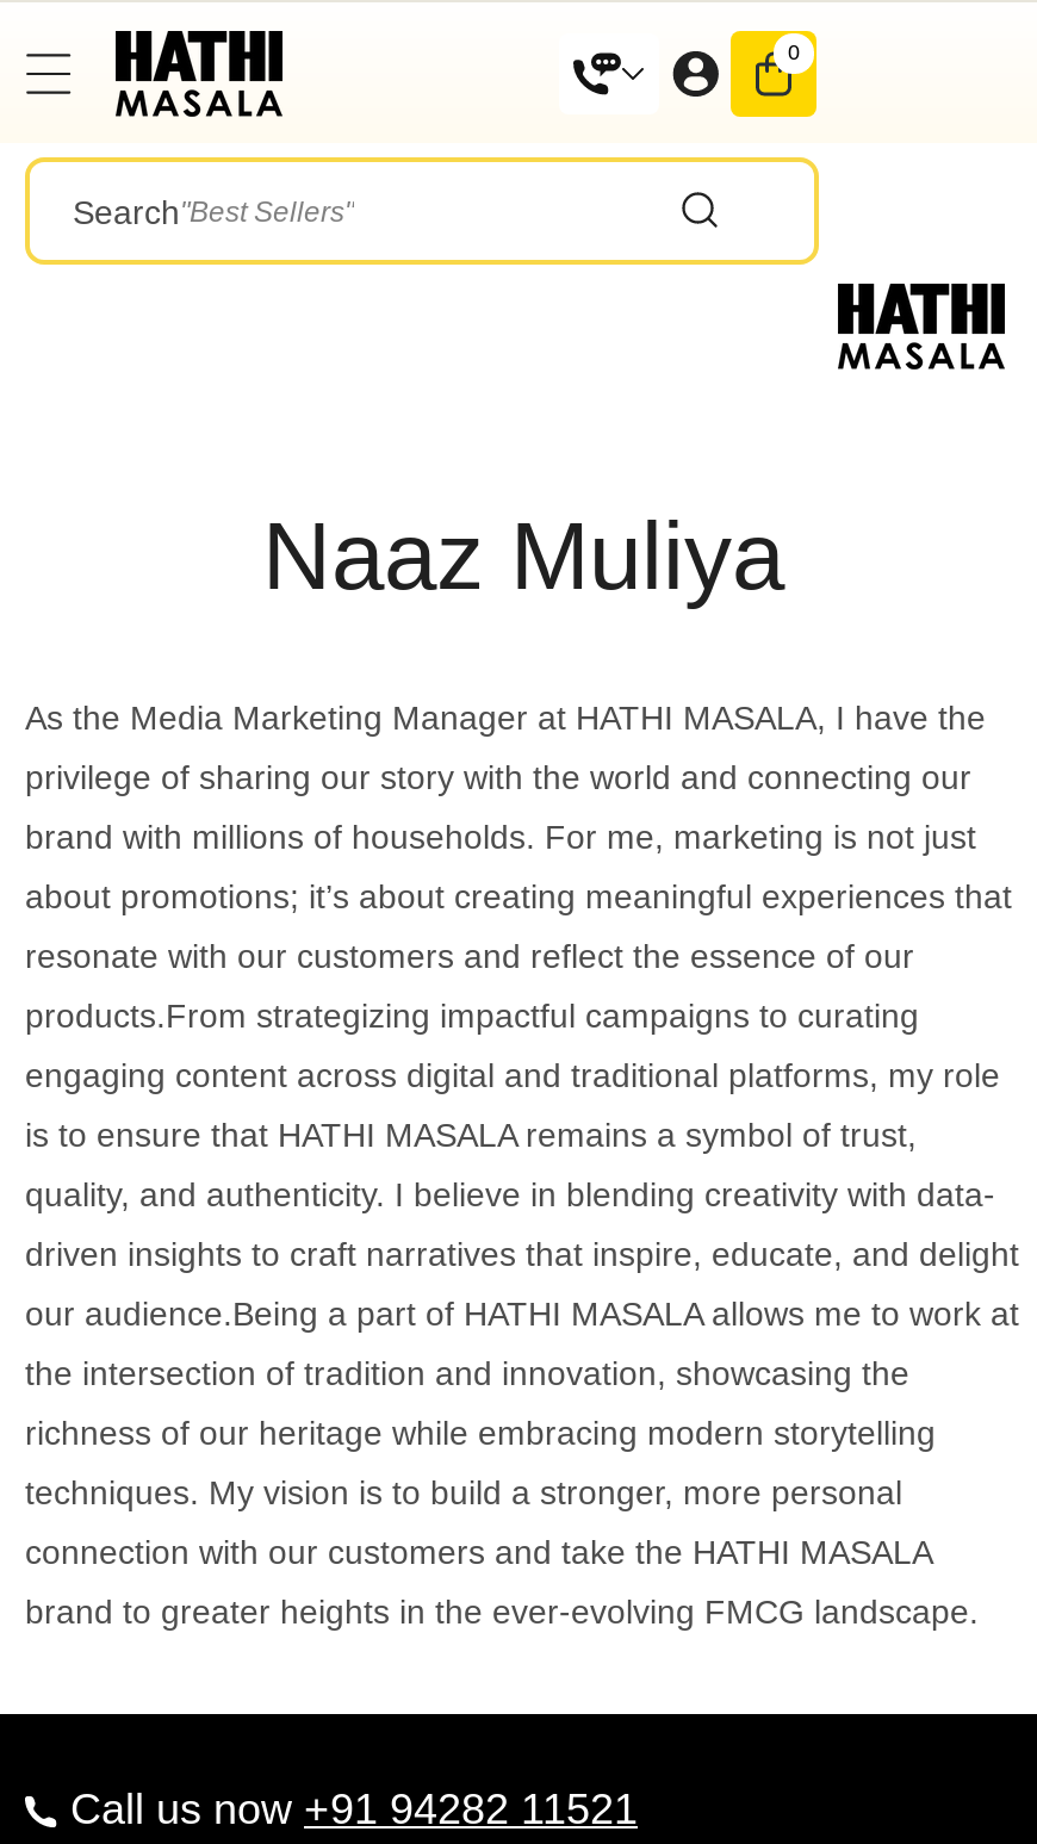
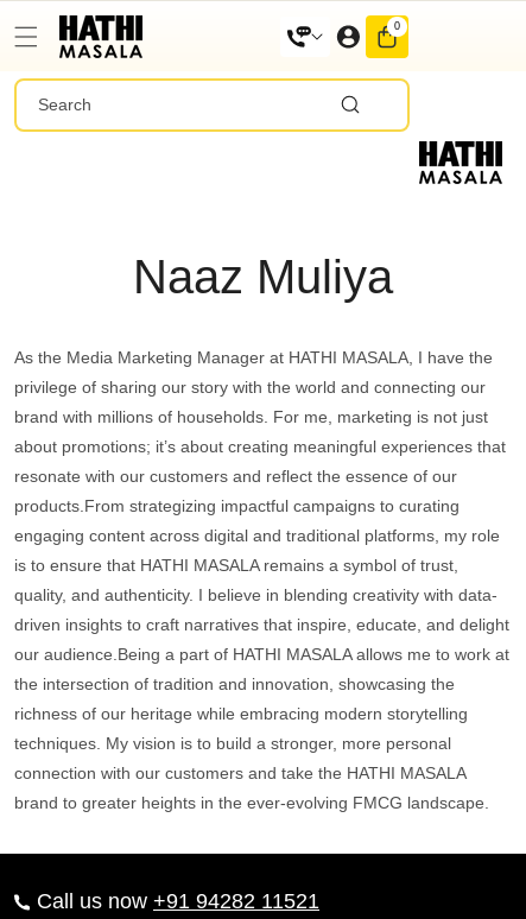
[73,193,354,231] Search"Best Sellers" -> [38,95,91,114] Search

